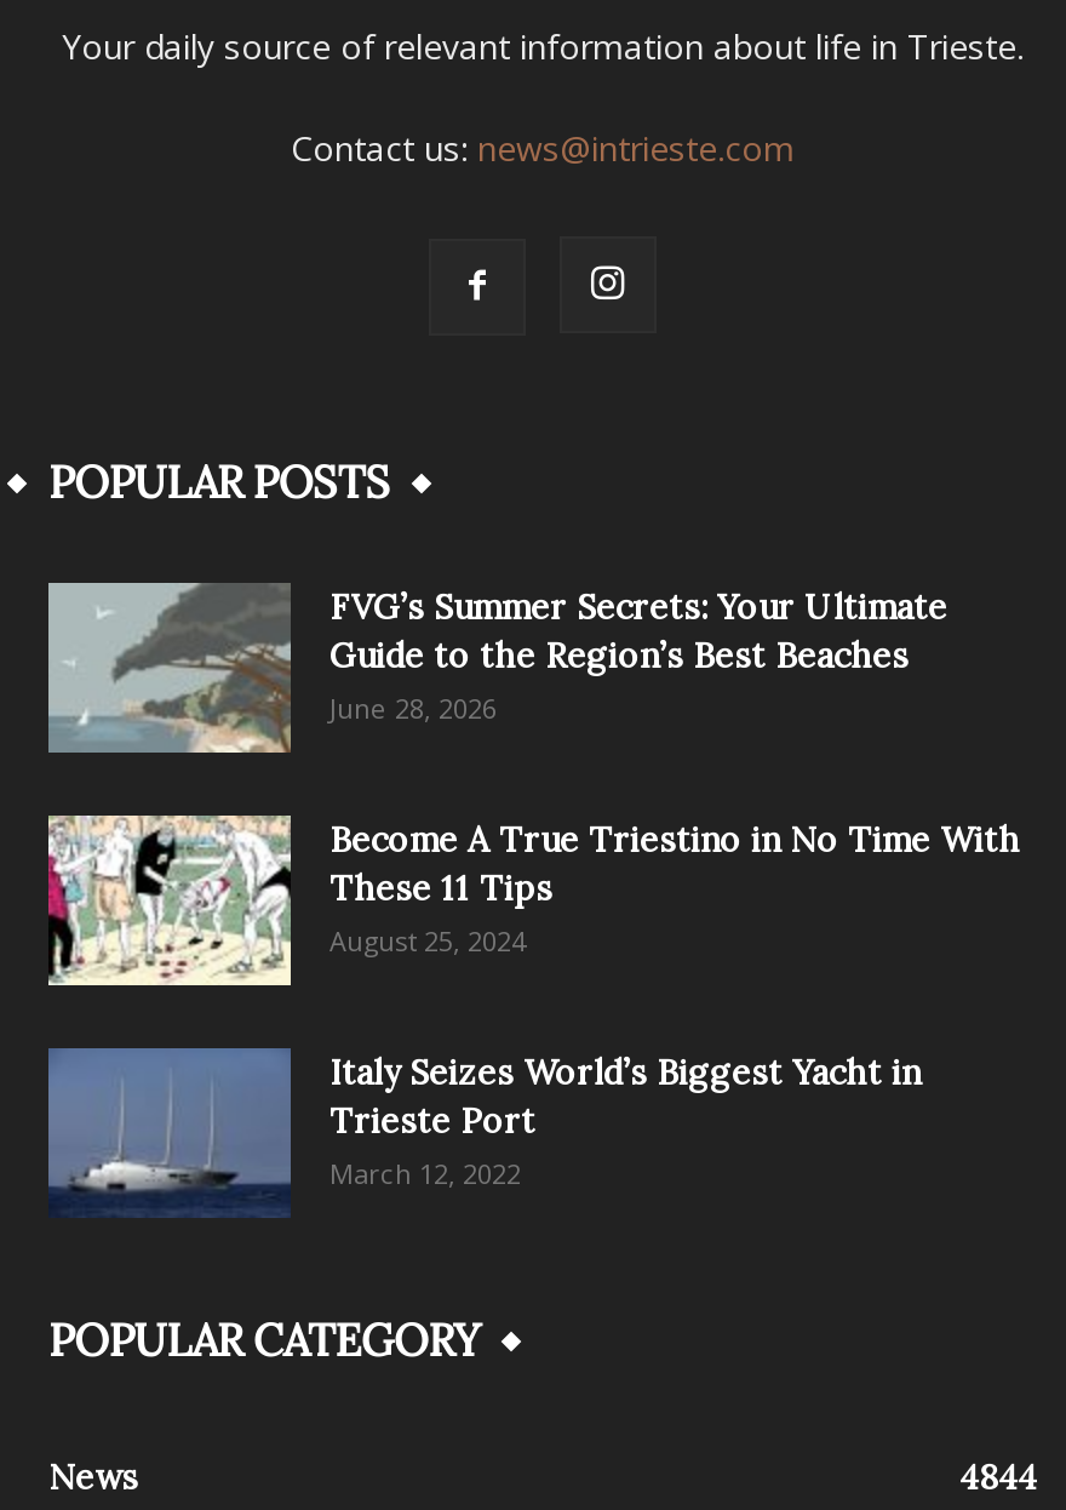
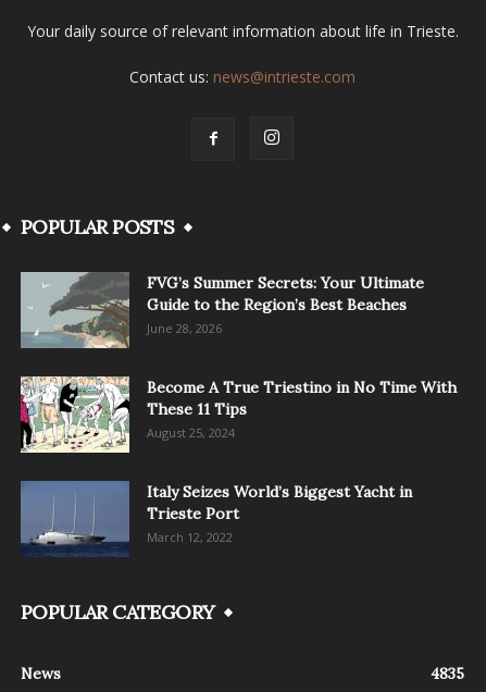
[959,1456,1037,1500] 4844 -> [431,664,464,684] 4835

